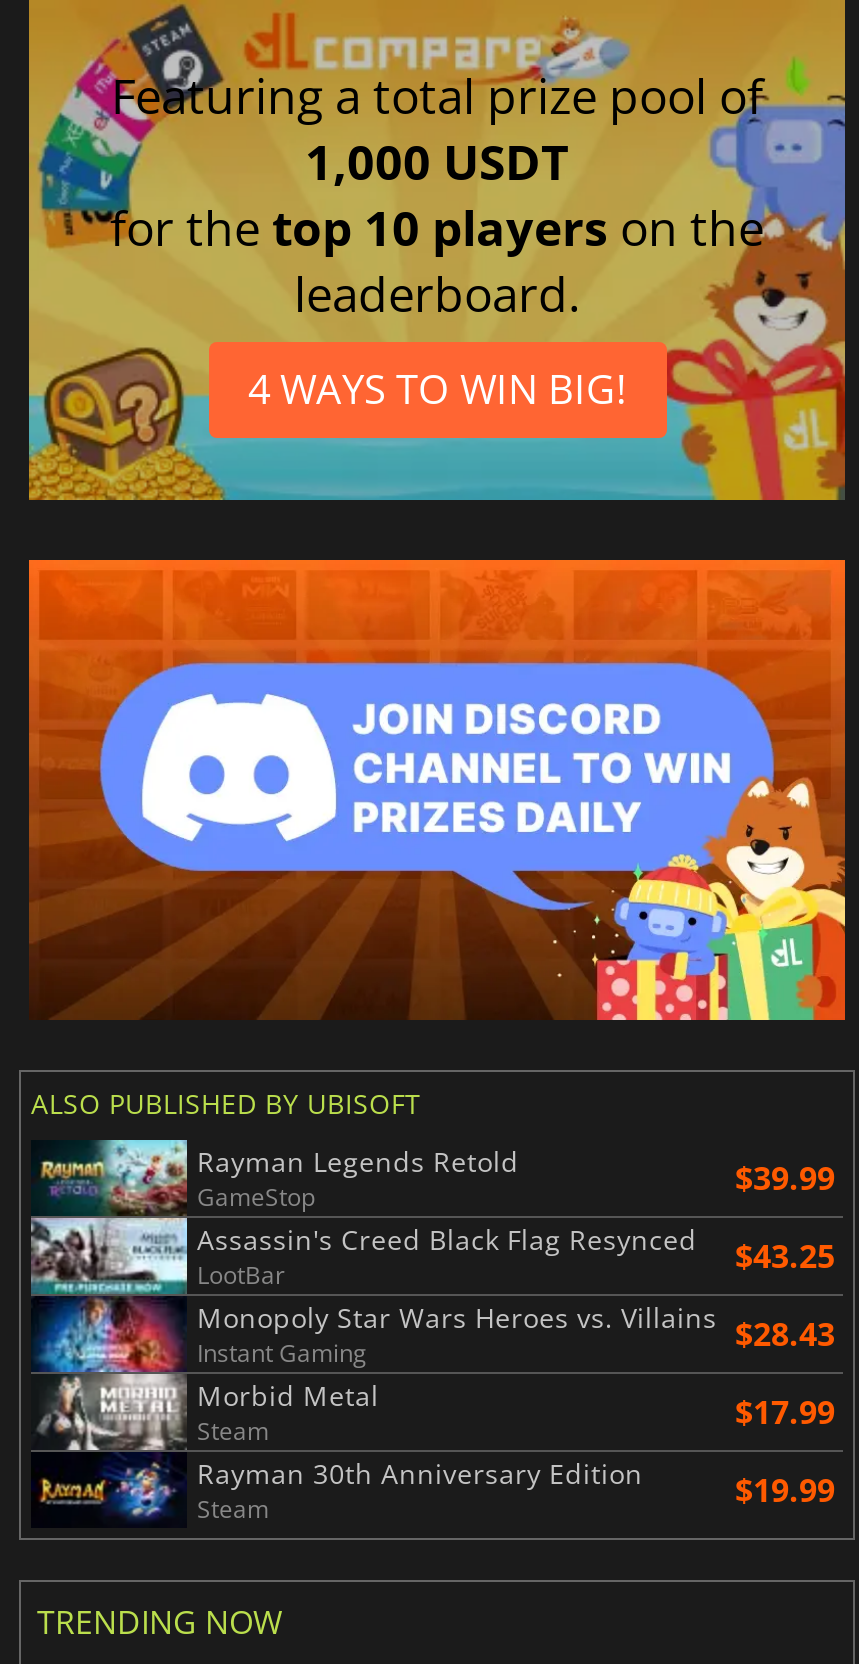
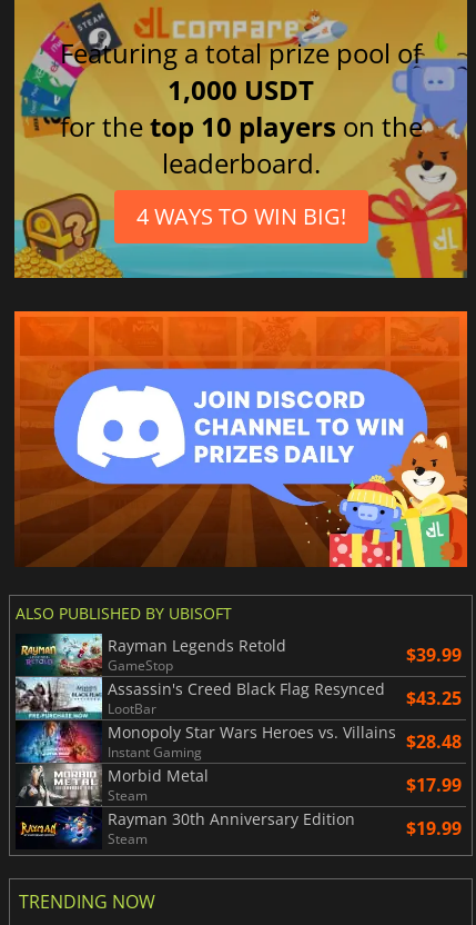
[197,1298,835,1356] Monopoly Star Wars Heroes vs. Villains $28.43 -> [108,721,462,754] Monopoly Star Wars Heroes vs. Villains $28.48

